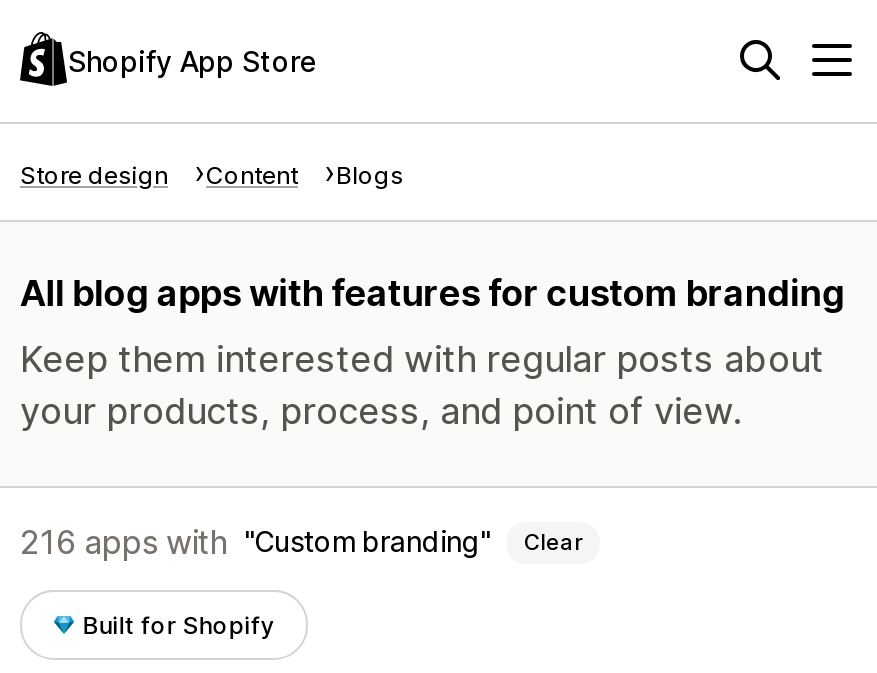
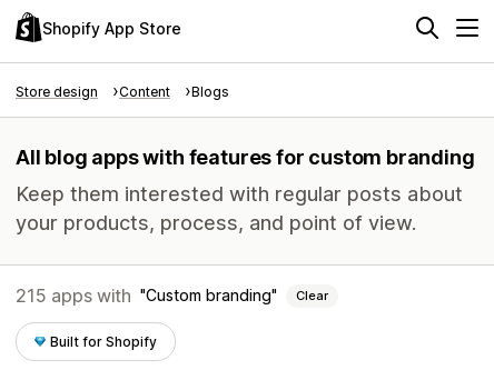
[20,522,582,562] 216 apps with Custom branding Clear -> [16,284,328,307] 215 apps with Custom branding Clear

